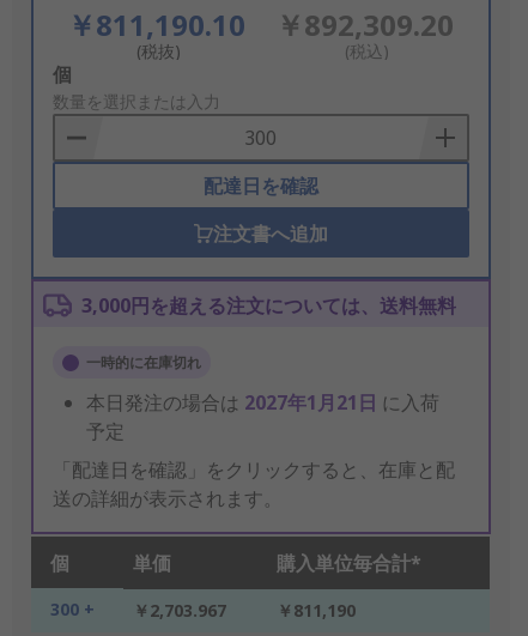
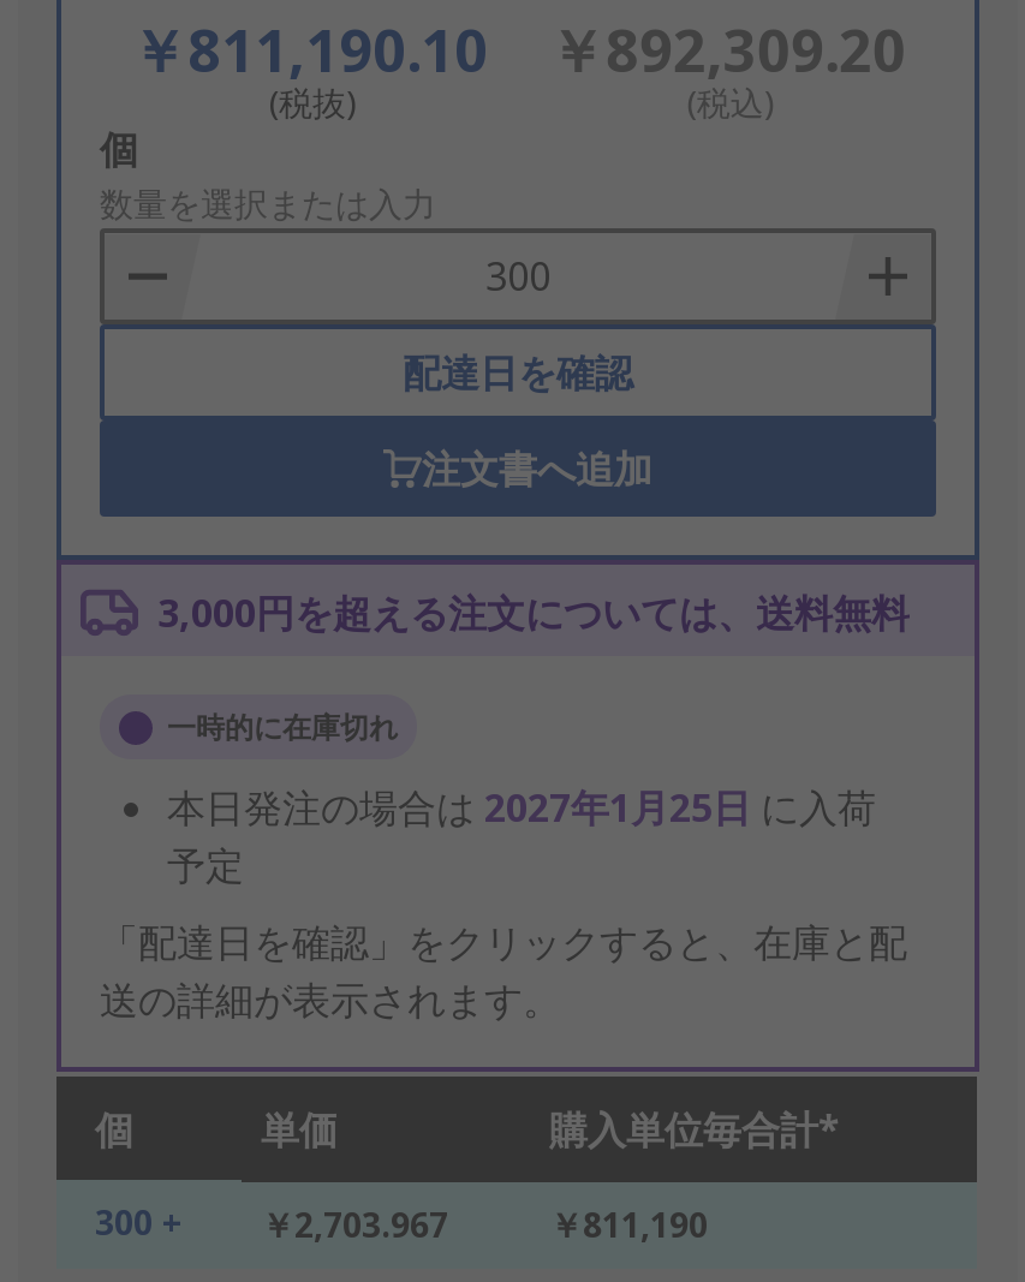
[86,390,439,416] 本日発注の場合は2027年1月21日に入荷 -> [167,782,876,835] 本日発注の場合は2027年1月25日に入荷

